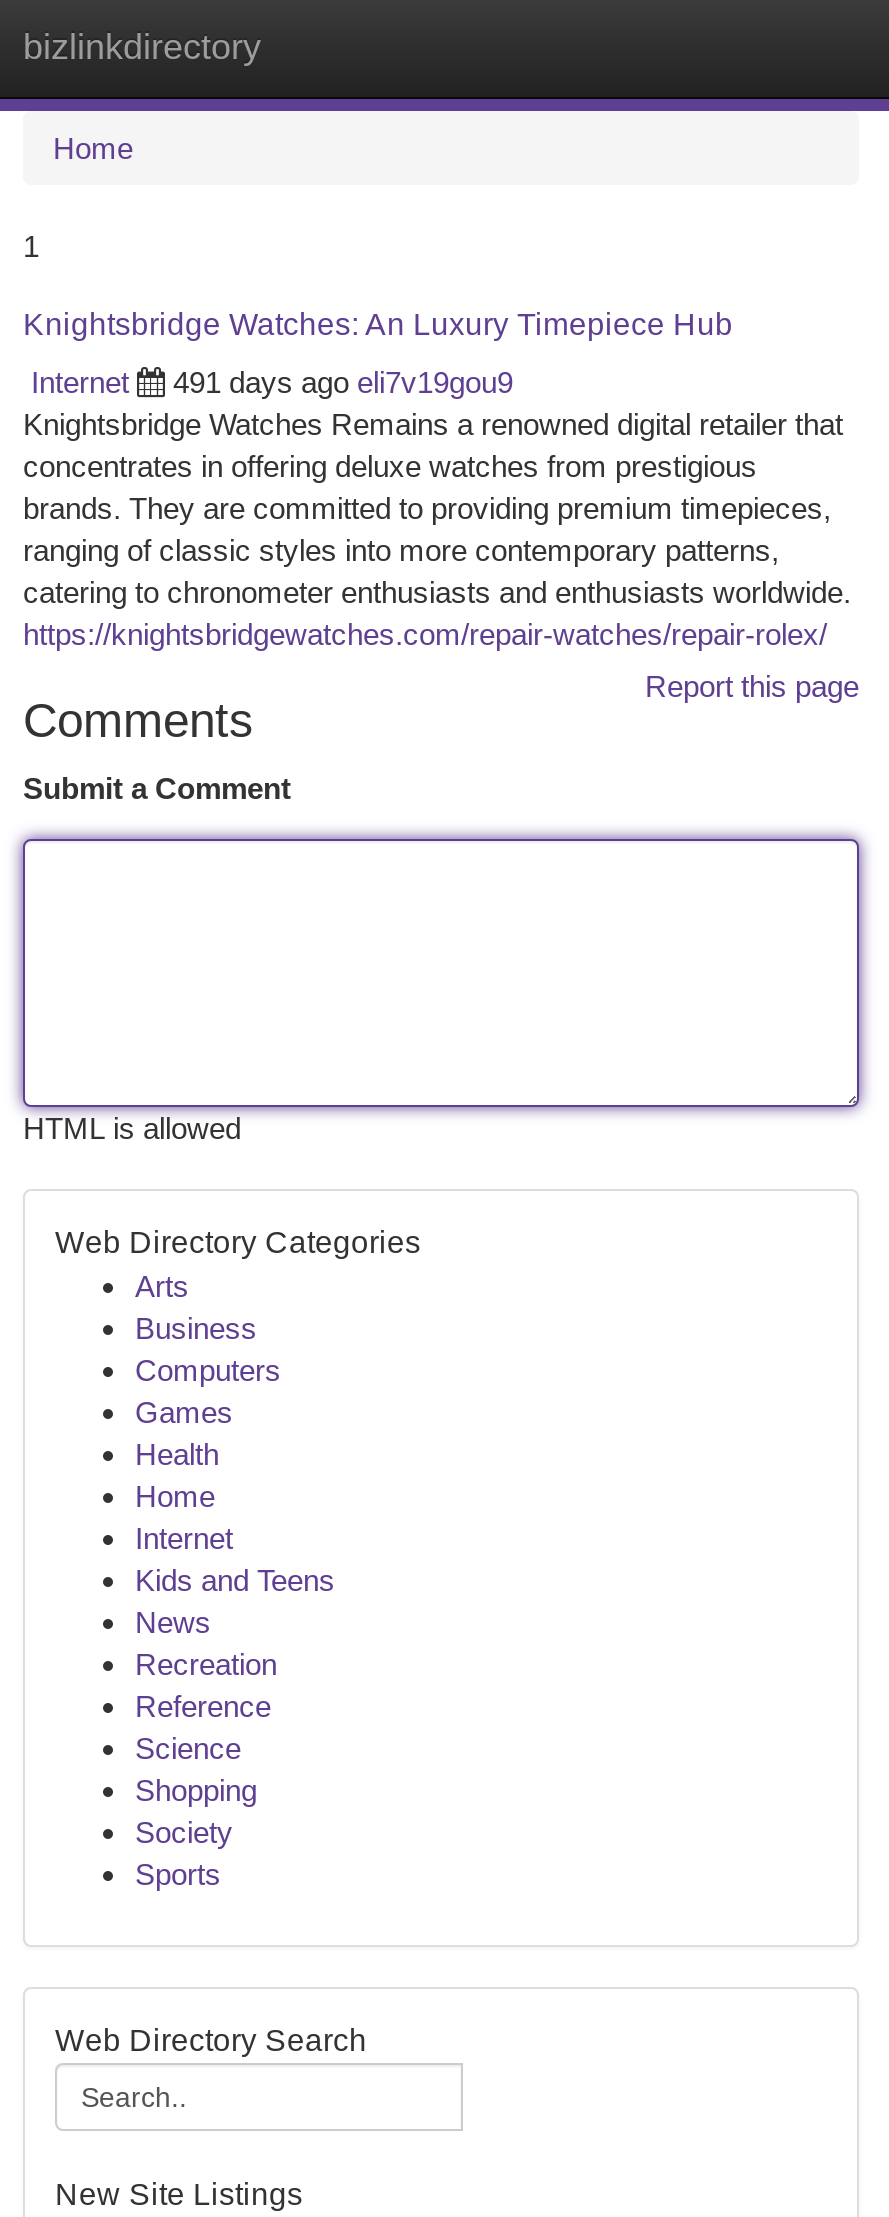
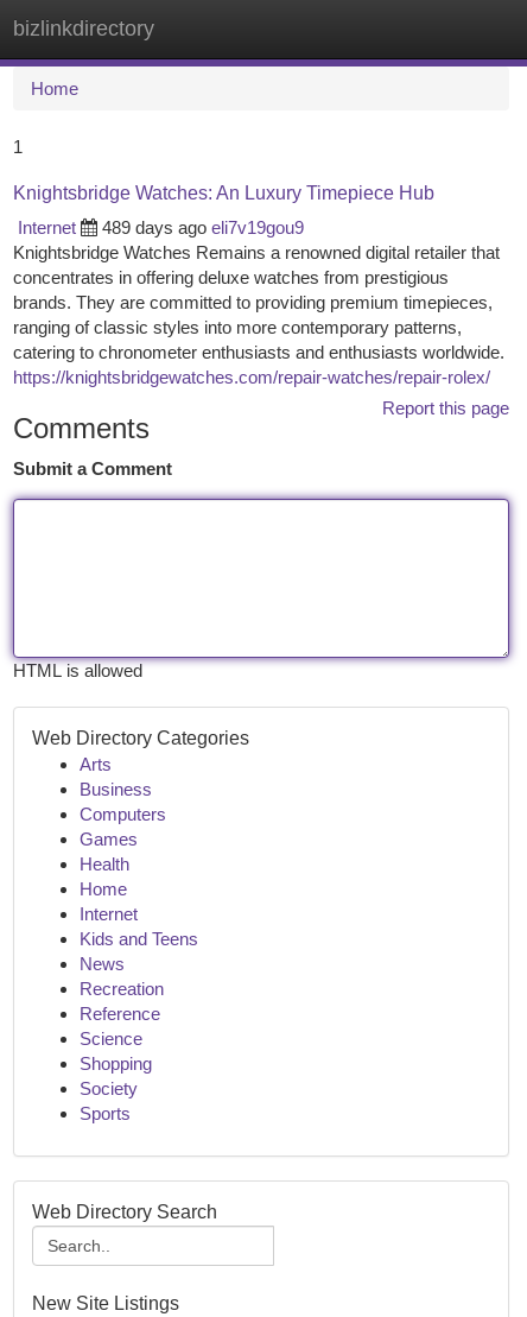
[173,365,513,399] 491 days ago eli7v19gou9 -> [102,217,304,238] 489 days ago eli7v19gou9

